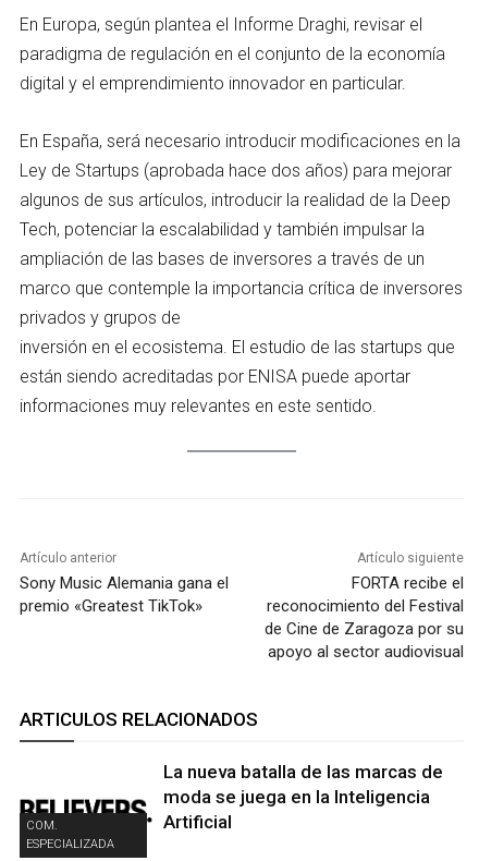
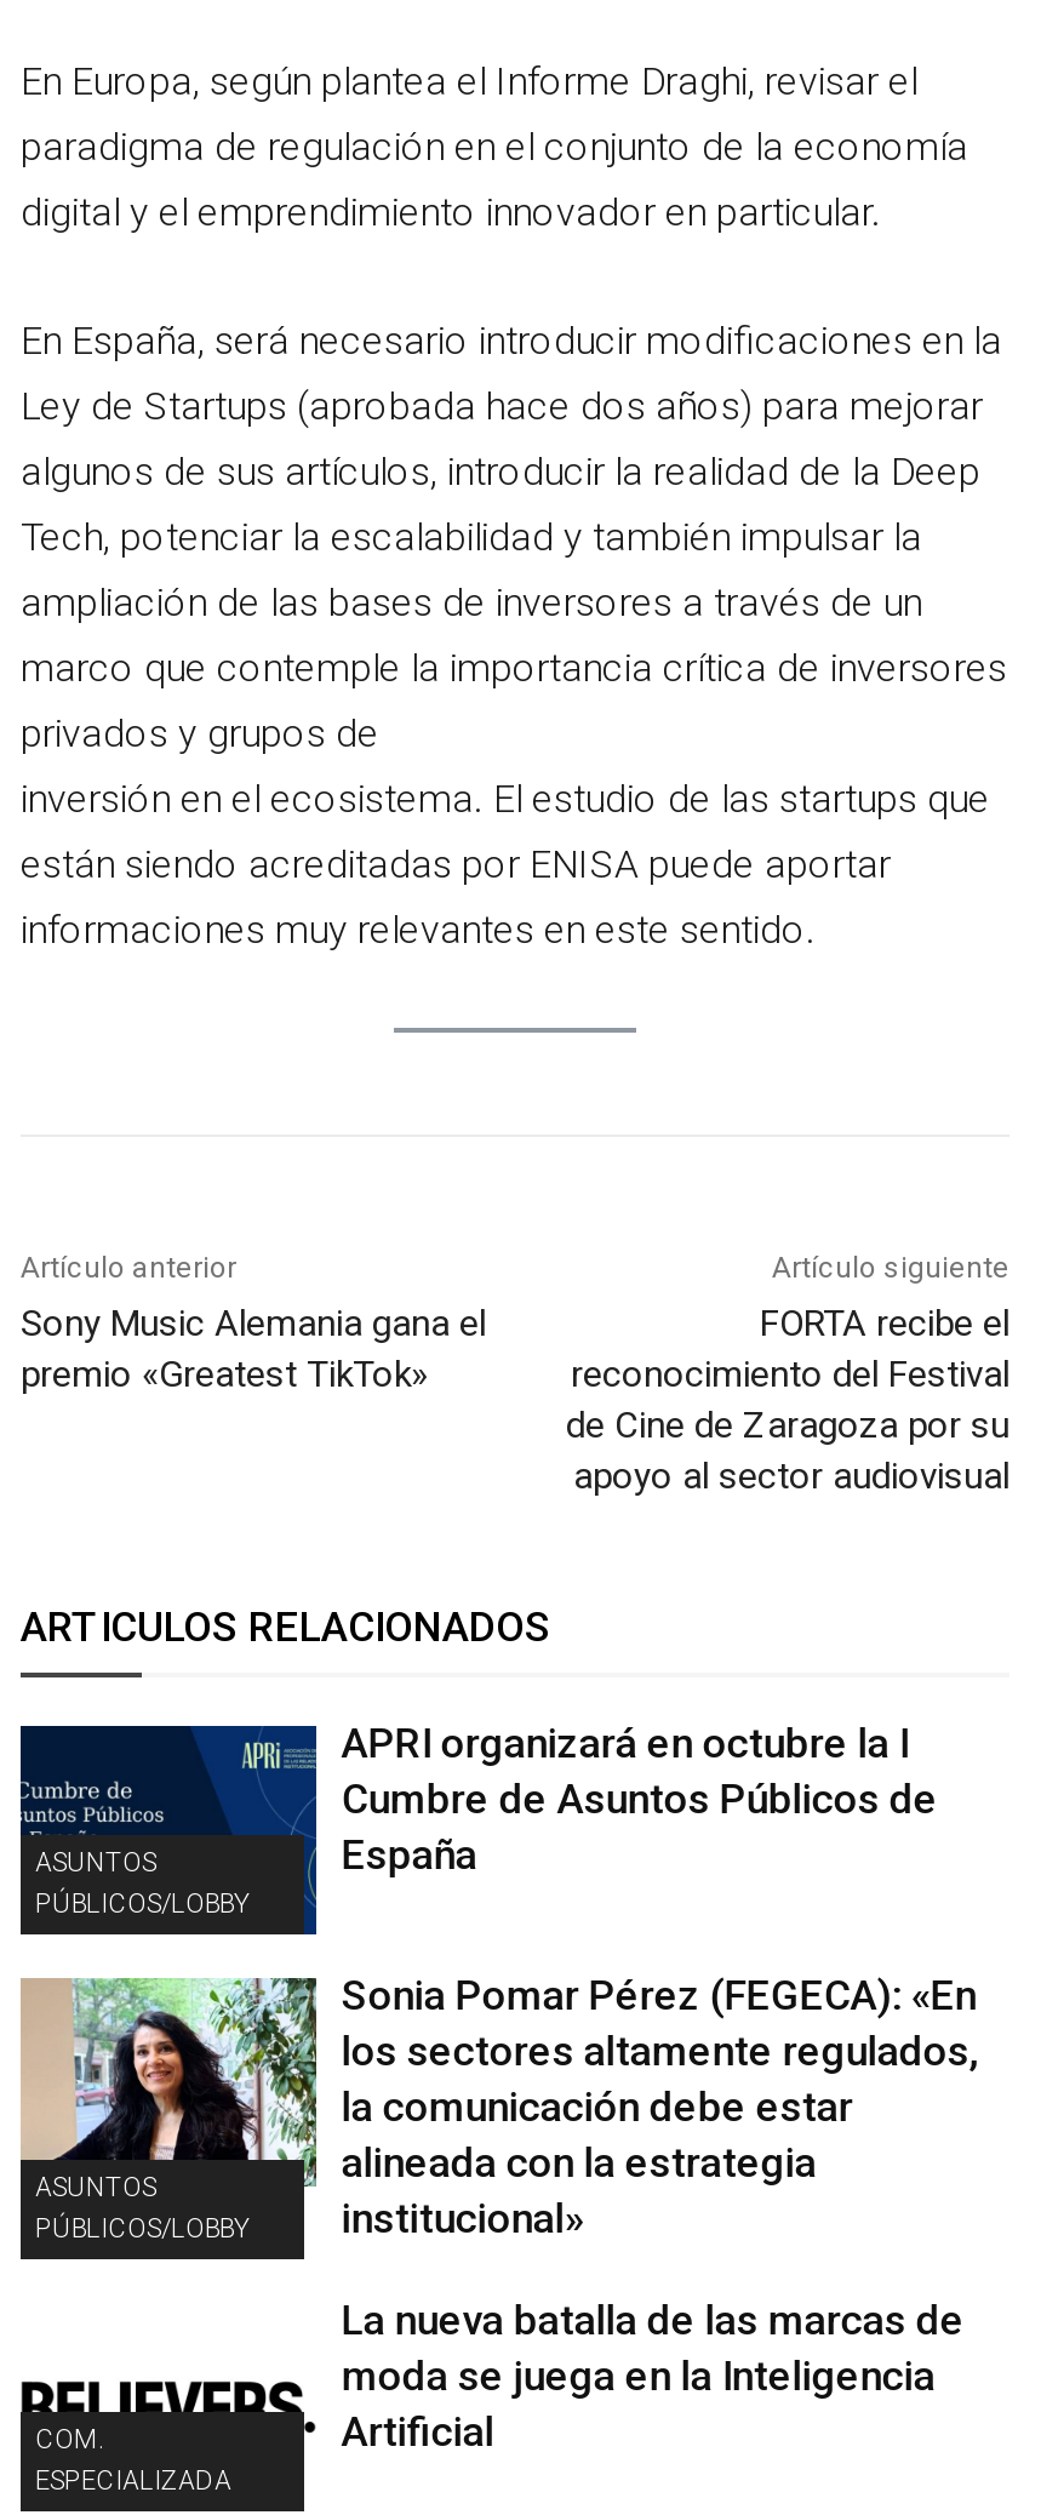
none -> [18,1724,319,1939] [image] | ASUNTOS | PÚBLICOS/LOBBY
none -> [18,1976,307,2264] [image] | ASUNTOS | PÚBLICOS/LOBBY
none -> [342,1719,938,1879] APRI organizará en octubre la I | Cumbre de Asuntos Públicos de | España
none -> [342,1970,979,2242] Sonia Pomar Pérez (FEGECA): «En | los sectores altamente regulados, | la comunicación debe estar | alineada con la estrategia | institucional»

